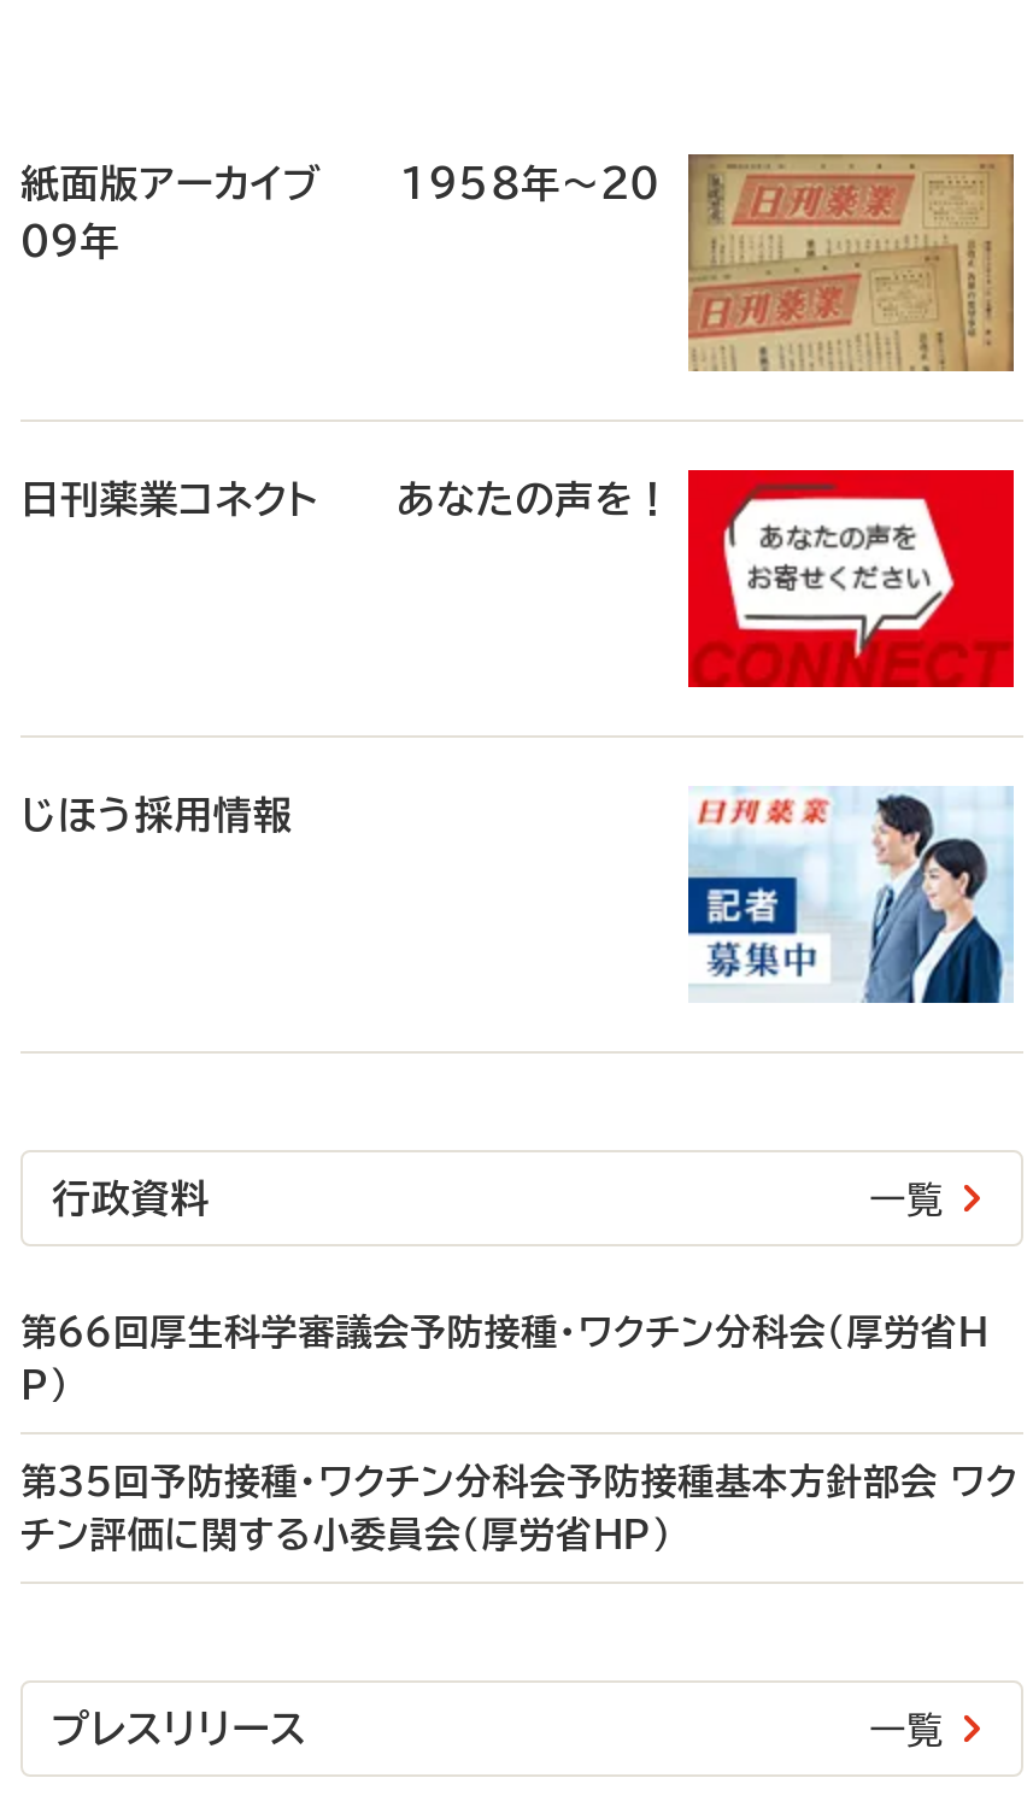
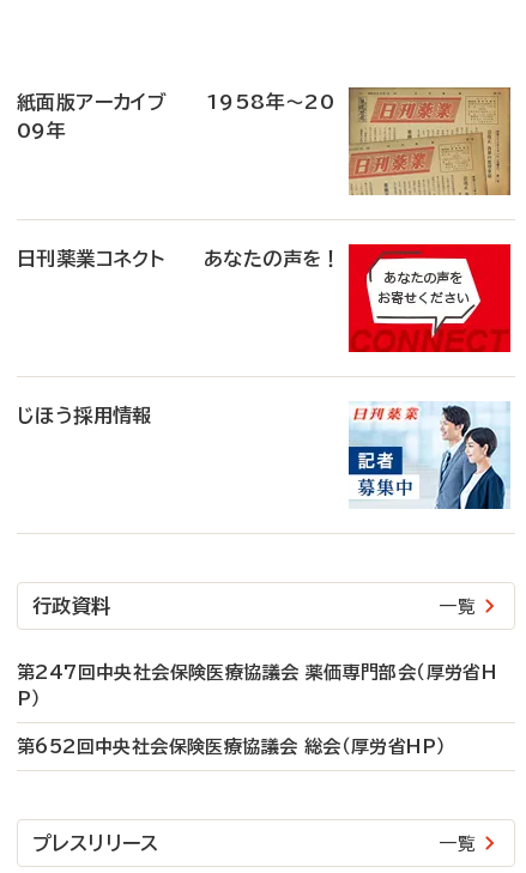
[20,1314,988,1350] 第66回厚生科学審議会予防接種・ワクチン分科会（厚労省H -> [17,663,496,681] 第247回中央社会保険医療協議会 薬価専門部会（厚労省H
[20,1463,1018,1553] 第35回予防接種・ワクチン分科会予防接種基本方針部会 ワク | チン評価に関する小委員会（厚労省HP） -> [17,738,446,756] 第652回中央社会保険医療協議会 総会（厚労省HP）

